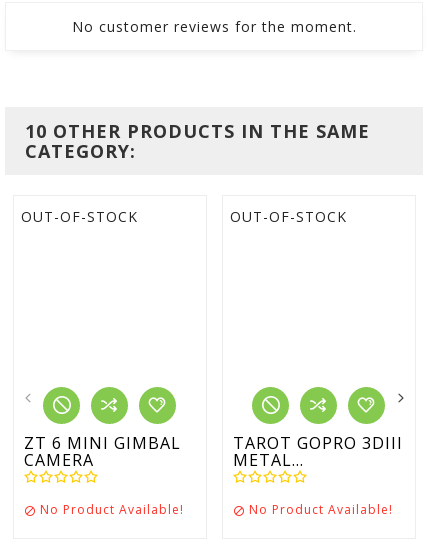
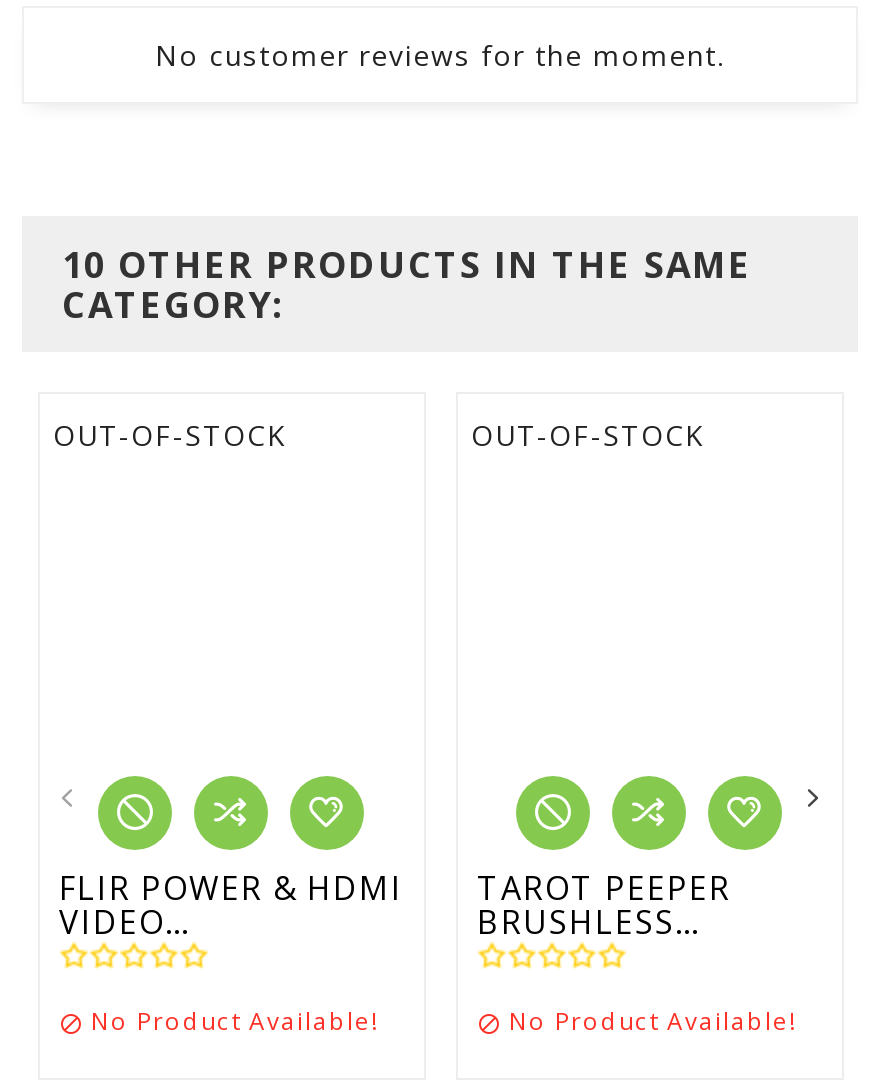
[23,432,180,471] ZT 6 MINI GIMBAL | CAMERA -> [59,866,403,944] FLIR POWER & HDMI | VIDEO...
[232,432,402,471] TAROT GOPRO 3DIII | METAL... -> [477,866,731,944] TAROT PEEPER | BRUSHLESS...

